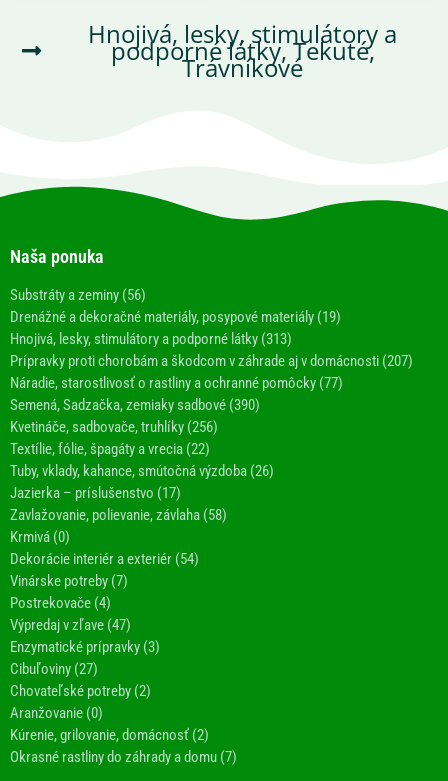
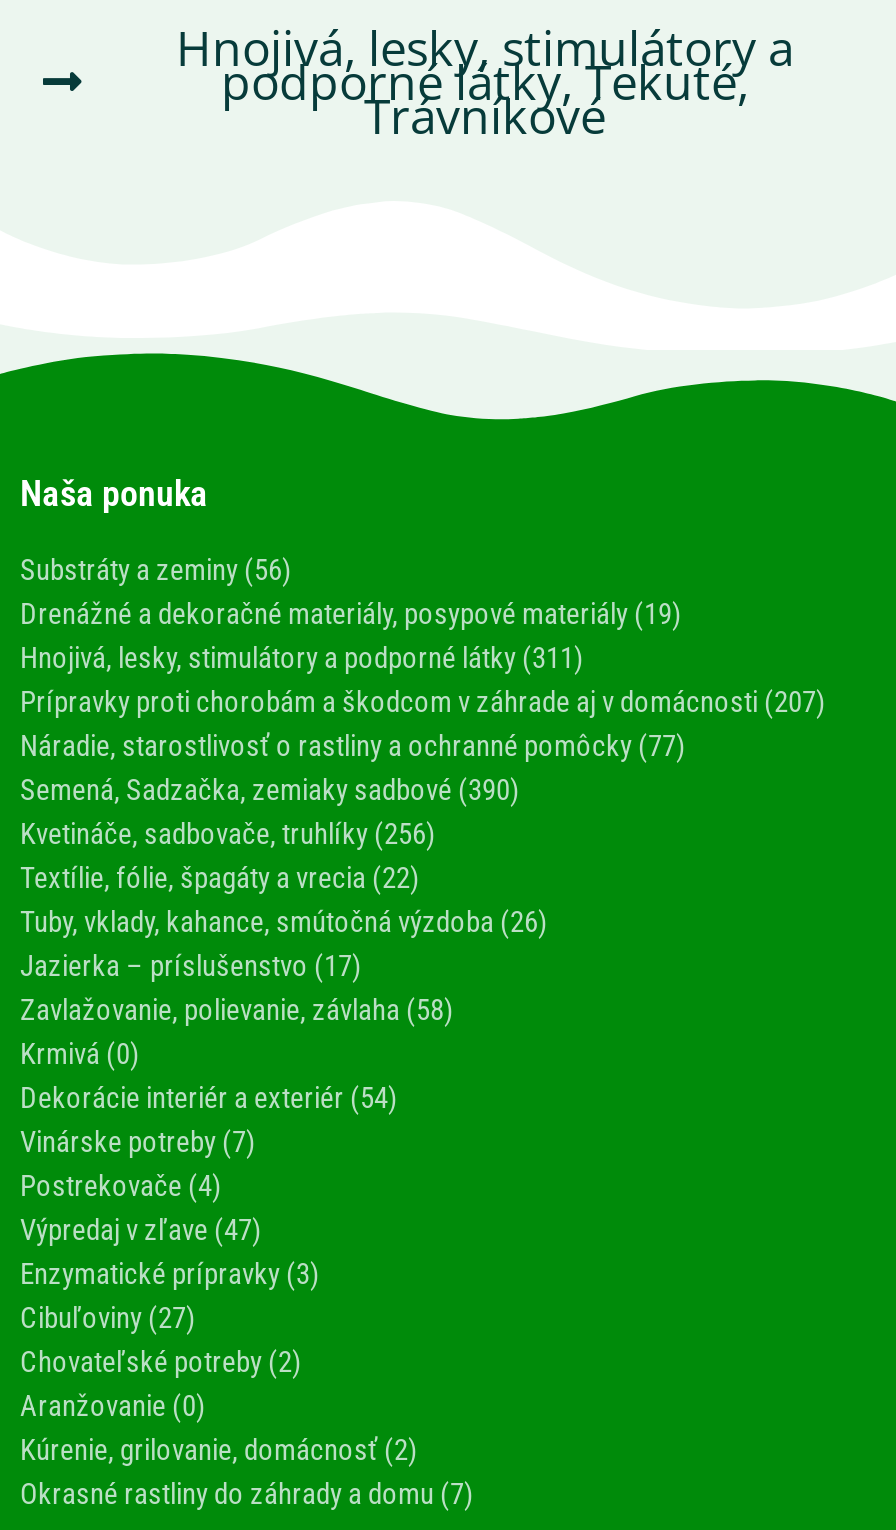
[10,330,292,348] Hnojivá, lesky, stimulátory a podporné látky (313) -> [20,640,584,676] Hnojivá, lesky, stimulátory a podporné látky (311)

